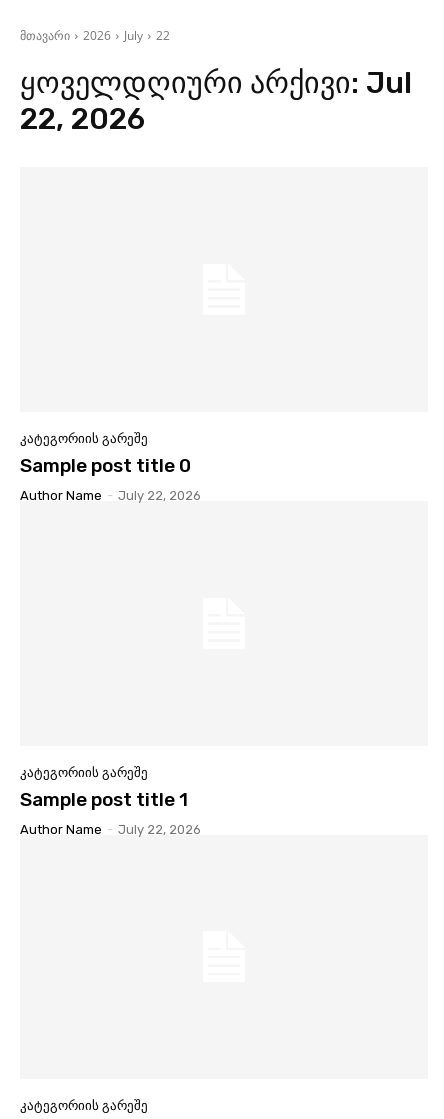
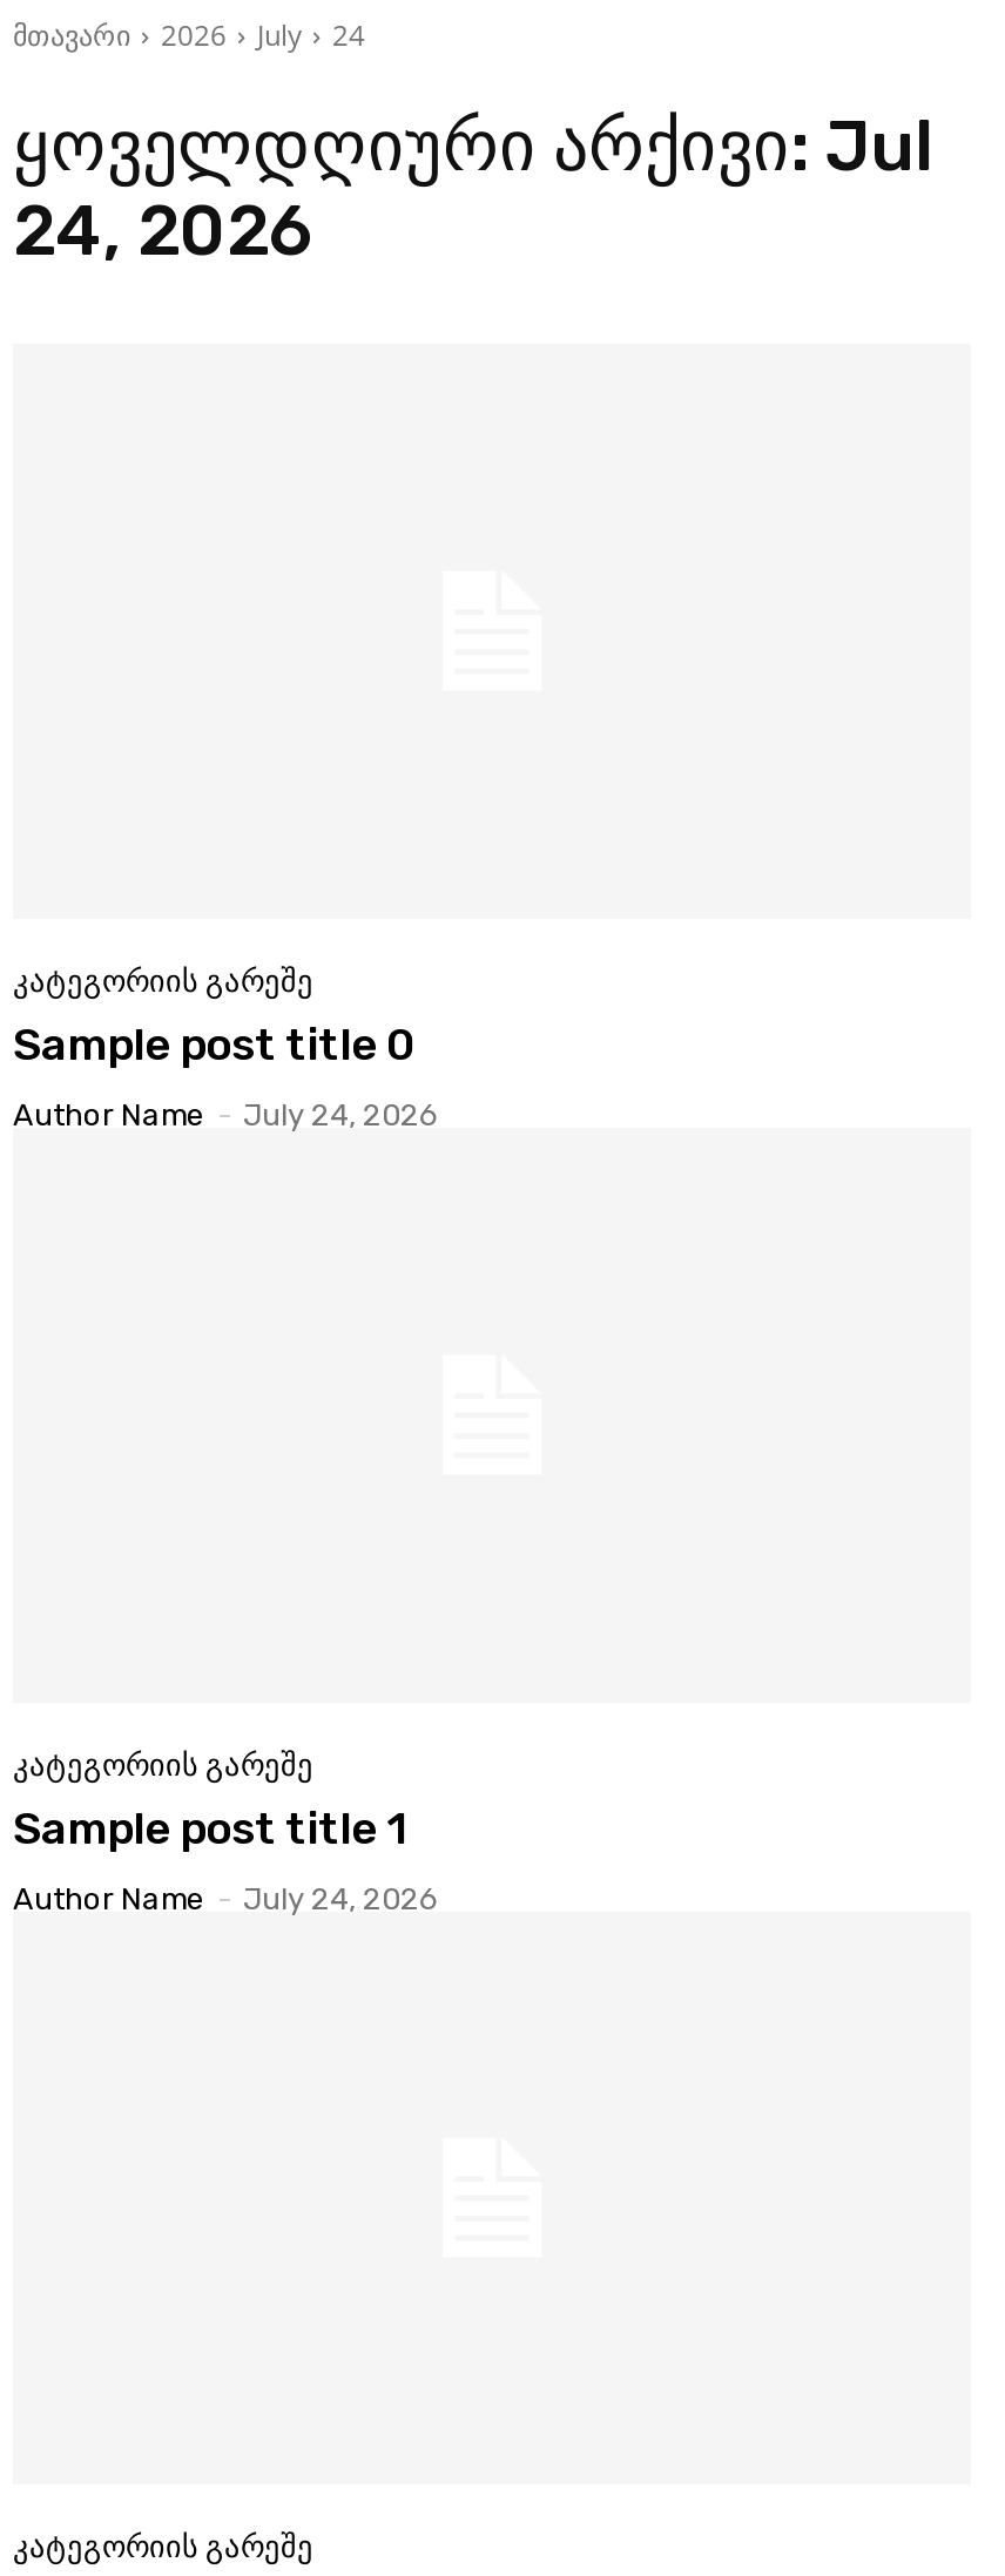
[20,27,170,44] მთავარი 2026 July 22 -> [13,15,365,55] მთავარი 2026 July 24
[20,101,145,137] 22, 2026 -> [13,189,311,274] 24, 2026
[20,488,201,503] Author Name - July 22, 2026 -> [13,1097,438,1132] Author Name - July 24, 2026
[20,822,201,837] Author Name - July 22, 2026 -> [13,1881,438,1916] Author Name - July 24, 2026

